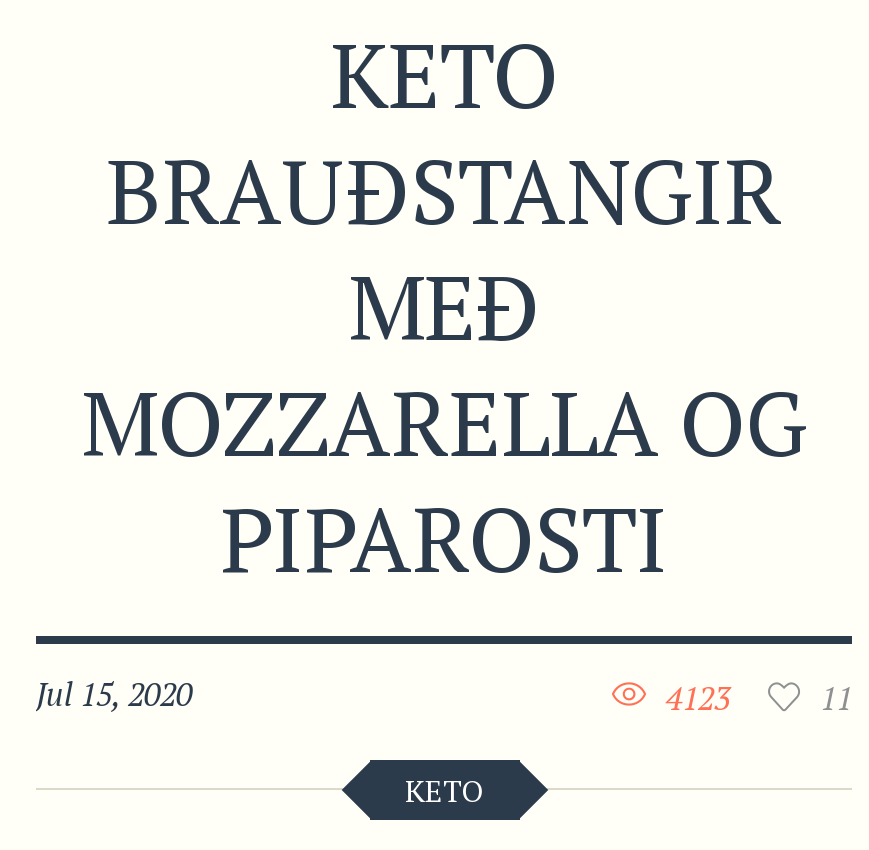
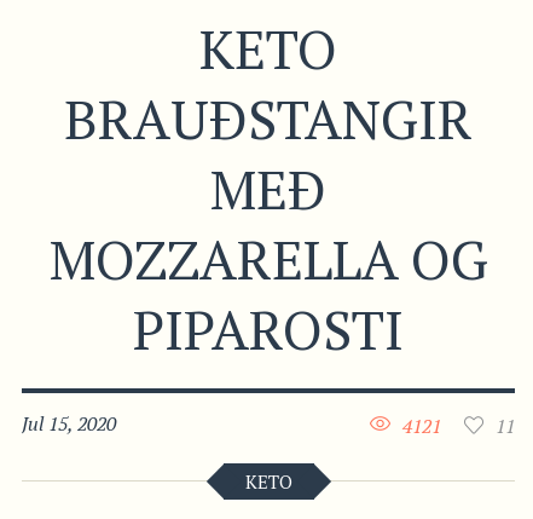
[666,676,730,720] 4123 -> [402,412,441,439] 4121

